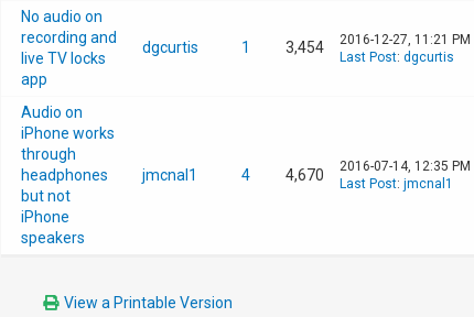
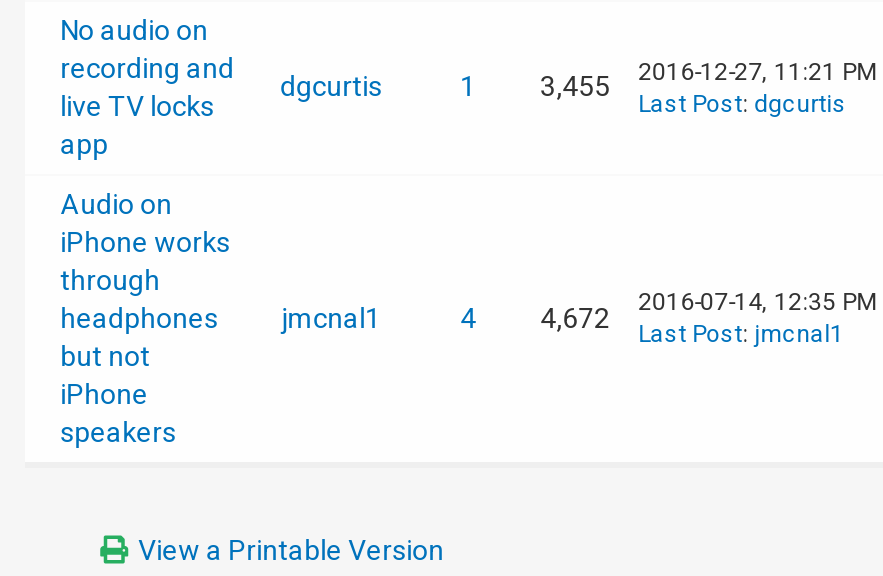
[285,32,470,56] 3,454 2016-12-27, 11:21 PM -> [540,58,876,102] 3,455 2016-12-27, 11:21 PM
[285,158,470,192] 4,670 2016-07-14, 12:35 PM Last Post: jmcnal1 -> [540,288,876,348] 4,672 2016-07-14, 12:35 PM Last Post: jmcnal1

